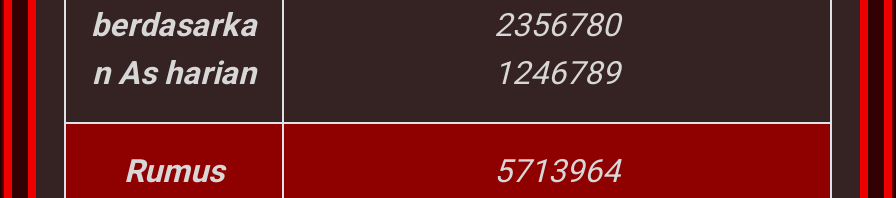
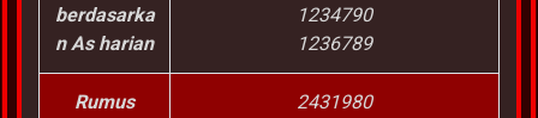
[494,6,620,44] 2356780 -> [297,4,372,26] 1234790
[494,54,620,92] 1246789 -> [297,32,372,55] 1236789
[494,152,620,190] 5713964 -> [297,91,372,113] 2431980

